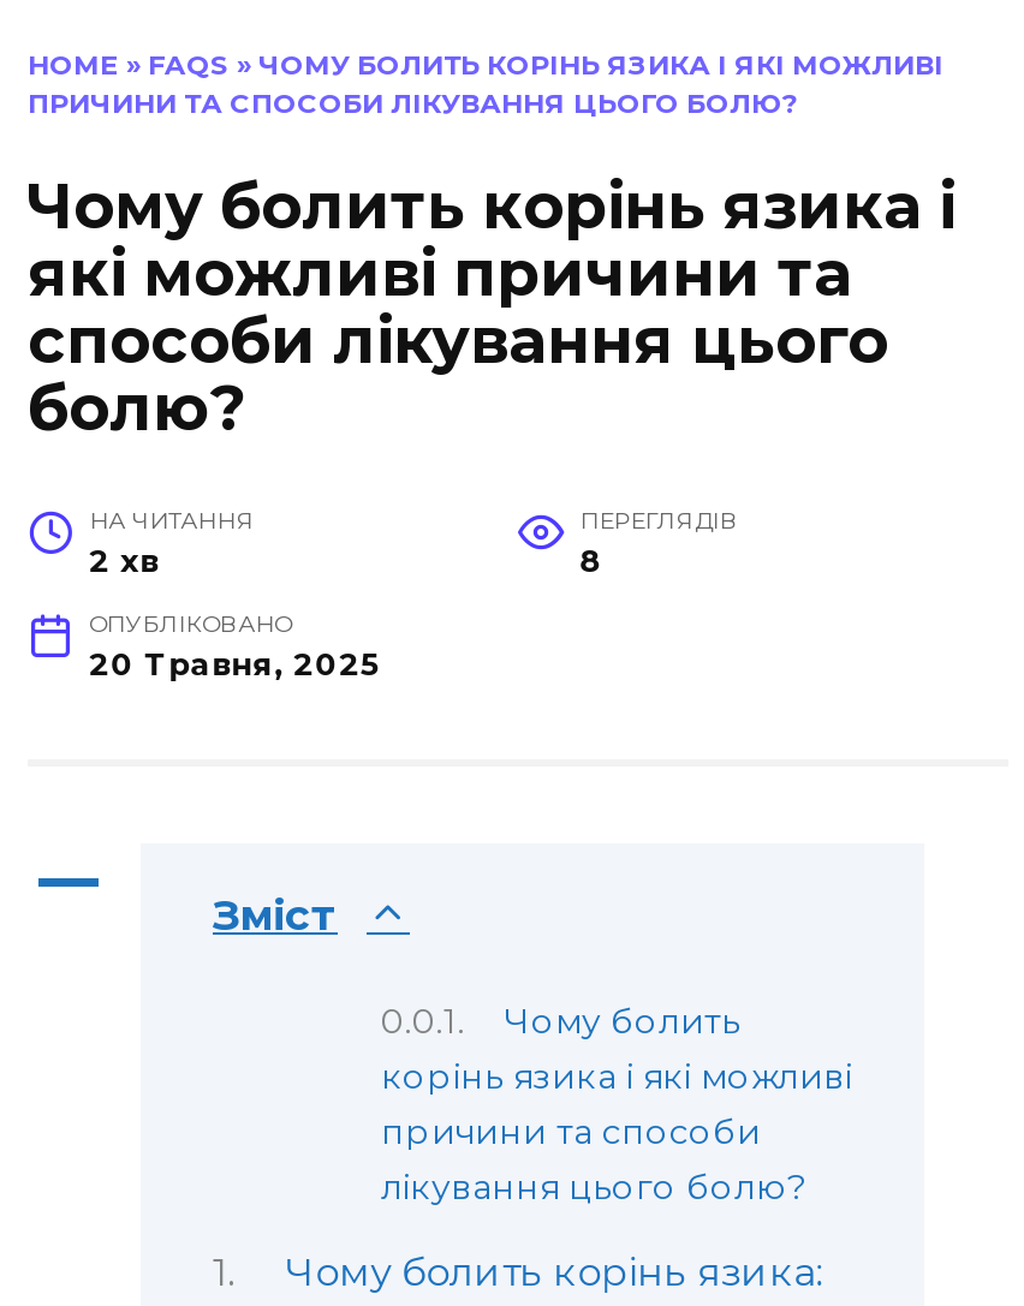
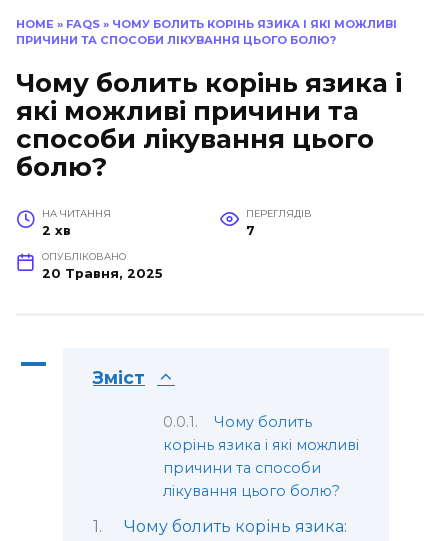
[580,543,604,579] 8 -> [246,223,255,238] 7

